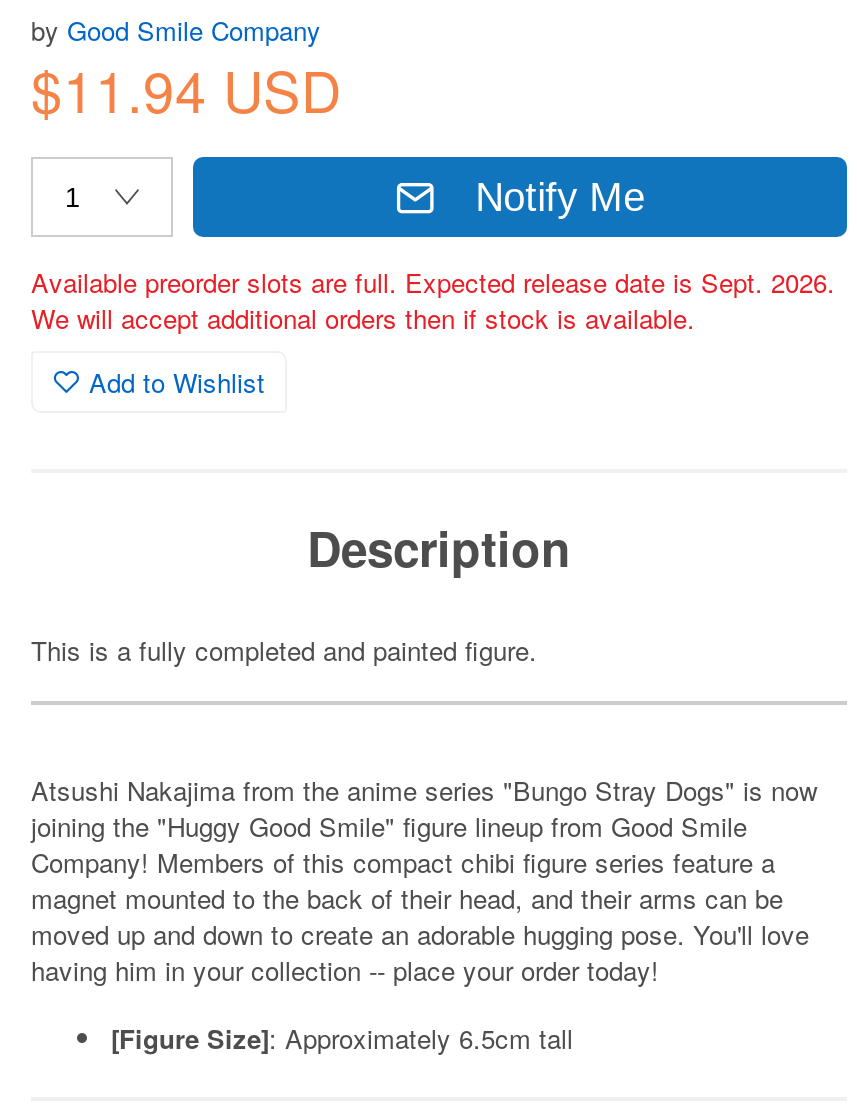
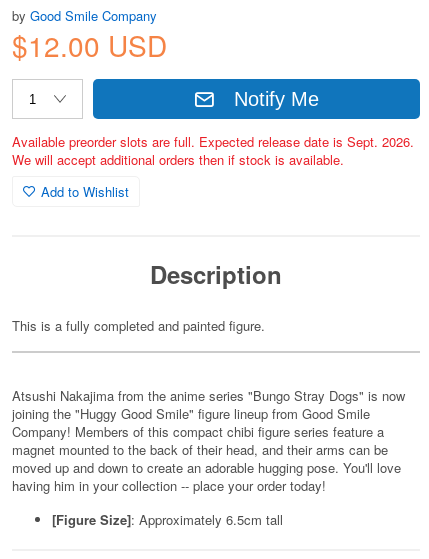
[31,49,341,129] $11.94 USD -> [12,25,167,65] $12.00 USD

